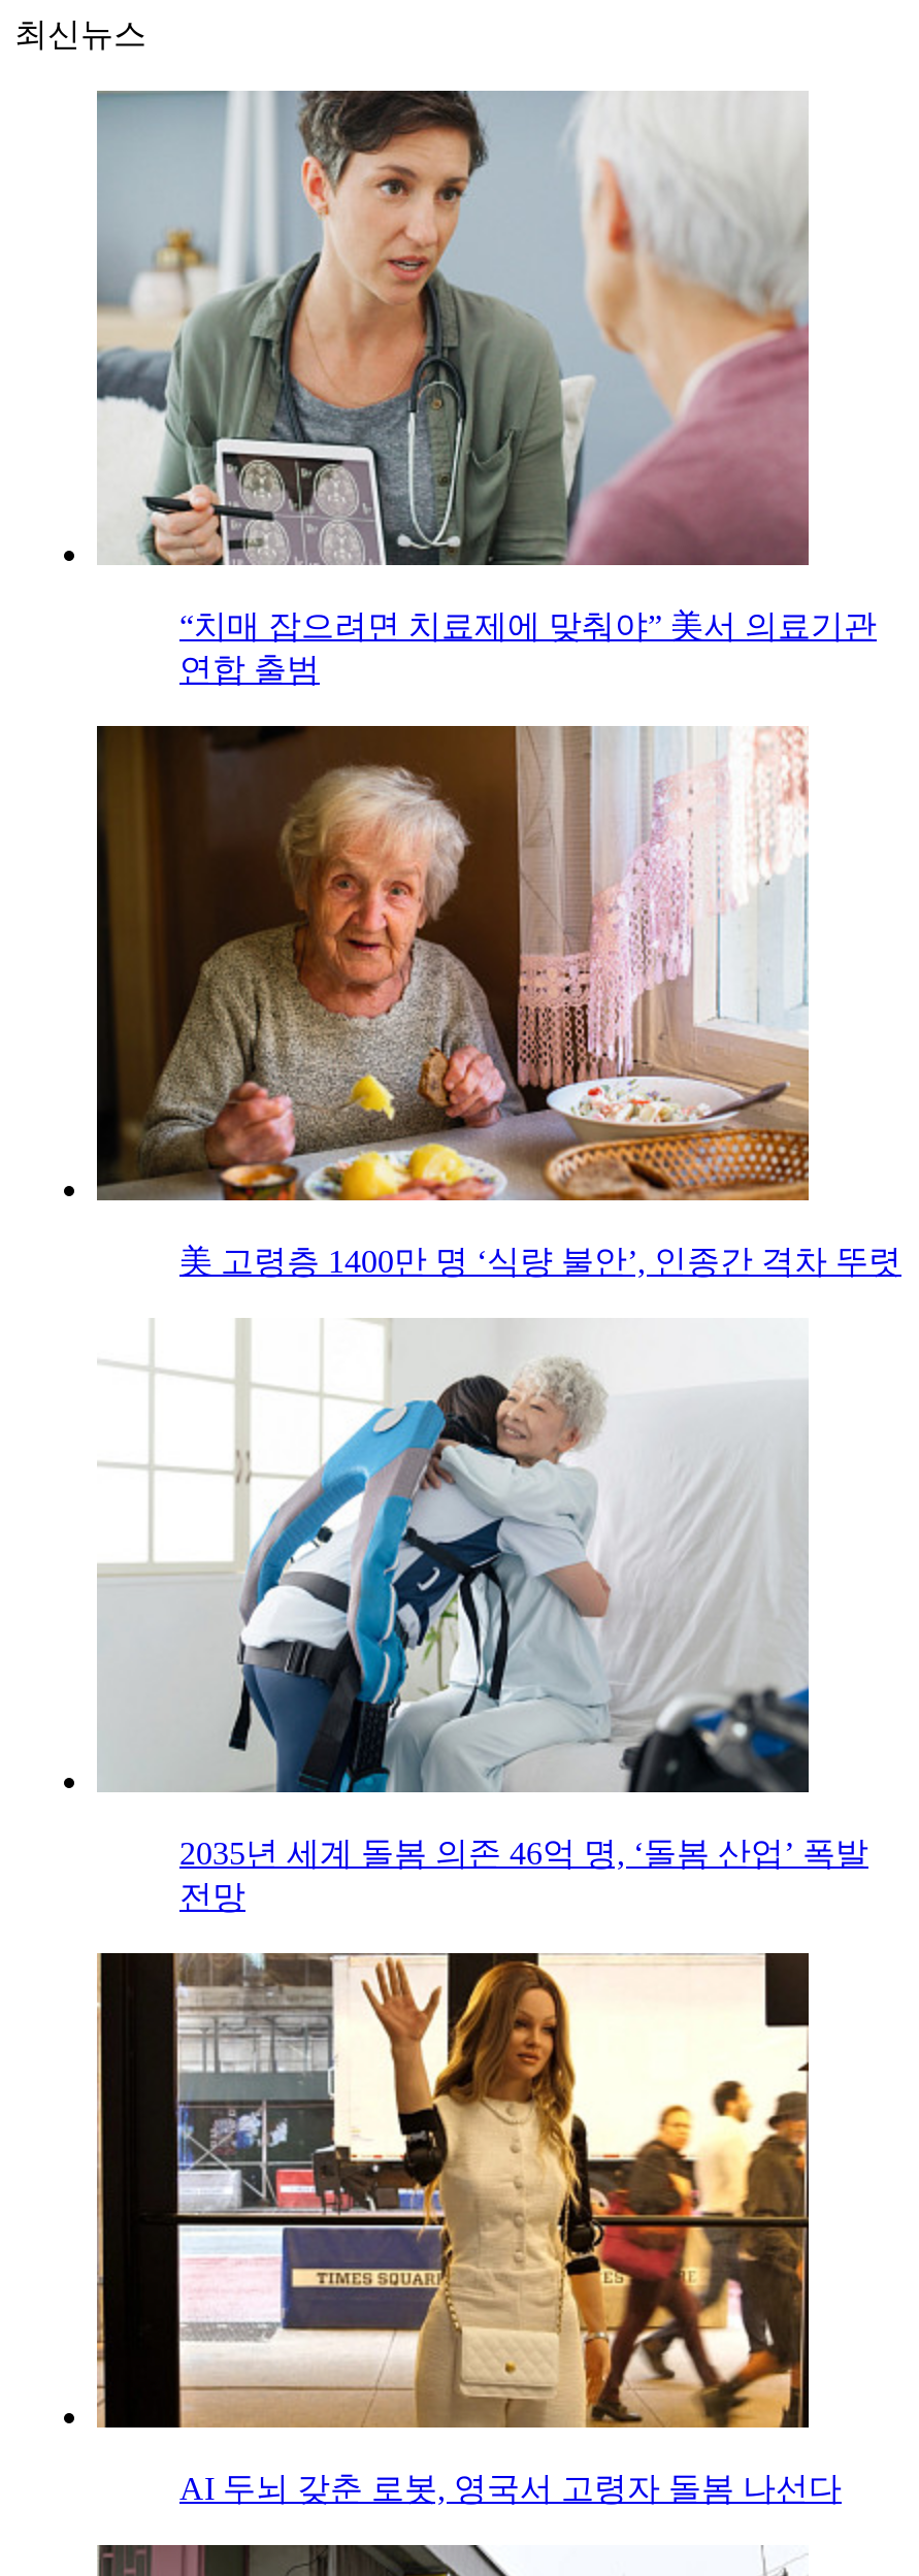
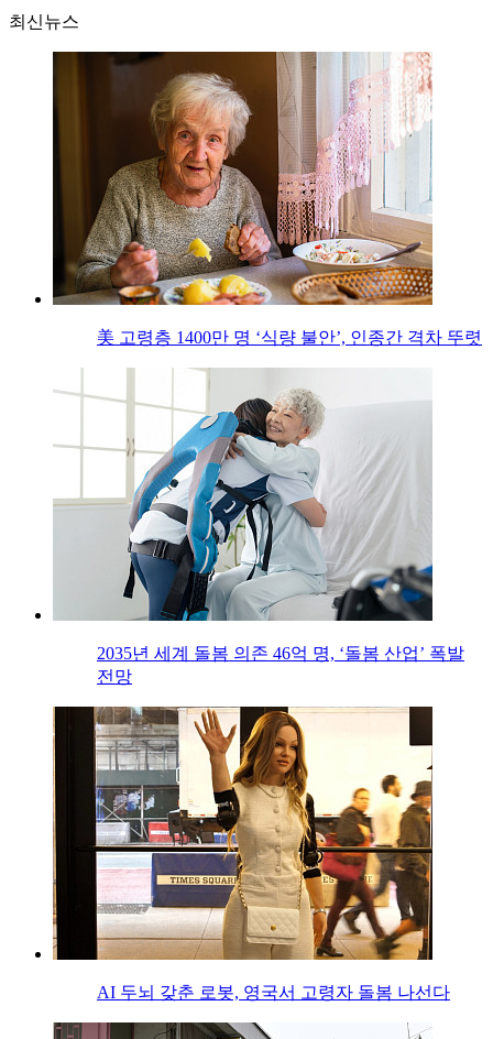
[95,89,877,687] [image] | “치매 잡으려면 치료제에 맞춰야” 美서 의료기관 | 연합 출범 -> none

